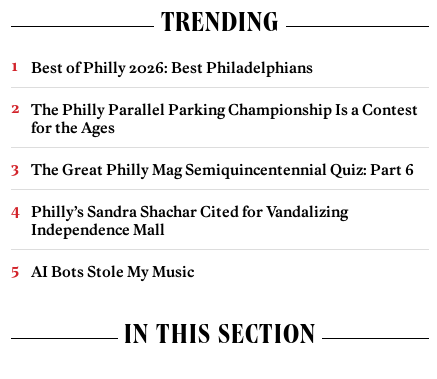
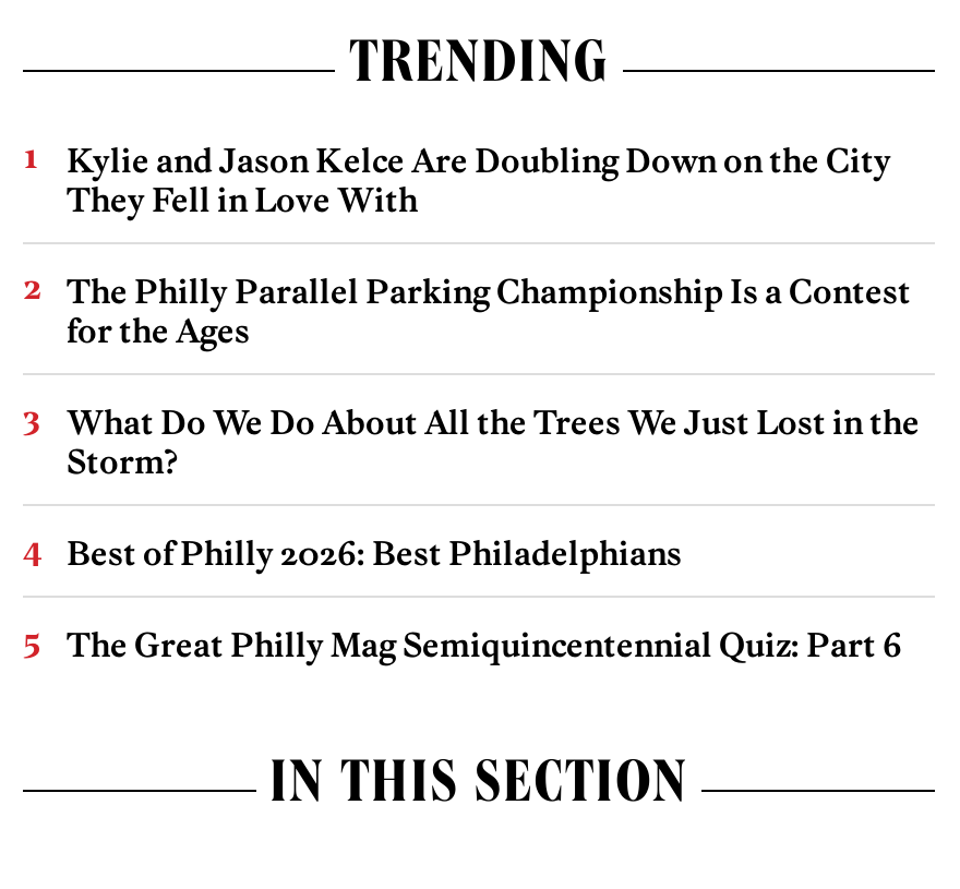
none -> [67,139,891,219] Kylie and Jason Kelce Are Doubling Down on the City | They Fell in Love With
moved [31,57,313,76] -> [67,531,682,573]: Best of Philly 2026: Best Philadelphians
none -> [67,400,920,481] What Do We Do About All the Trees We Just Lost in the | Storm?
moved [31,159,414,178] -> [67,623,902,664]: The Great Philly Mag Semiquincentennial Quiz: Part 6
[31,201,348,280] Philly’s Sandra Shachar Cited for Vandalizing | Independence Mall | AI Bots Stole My Music -> none

